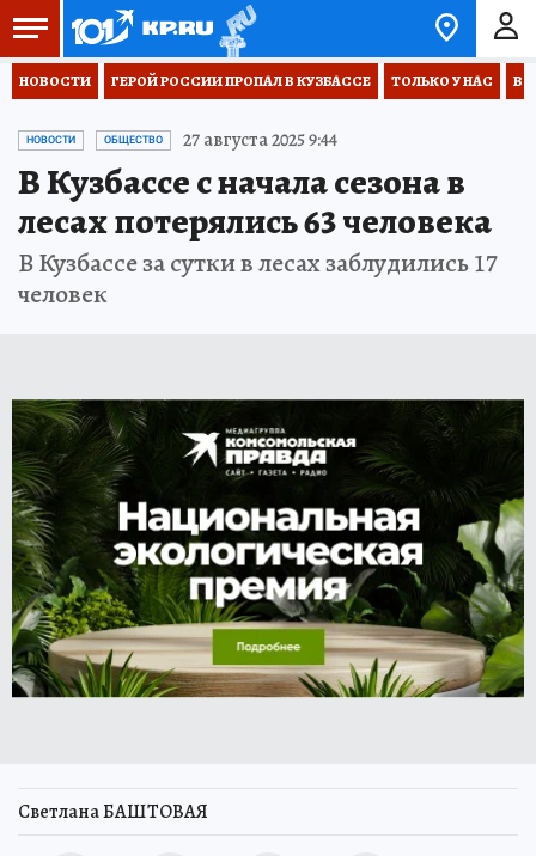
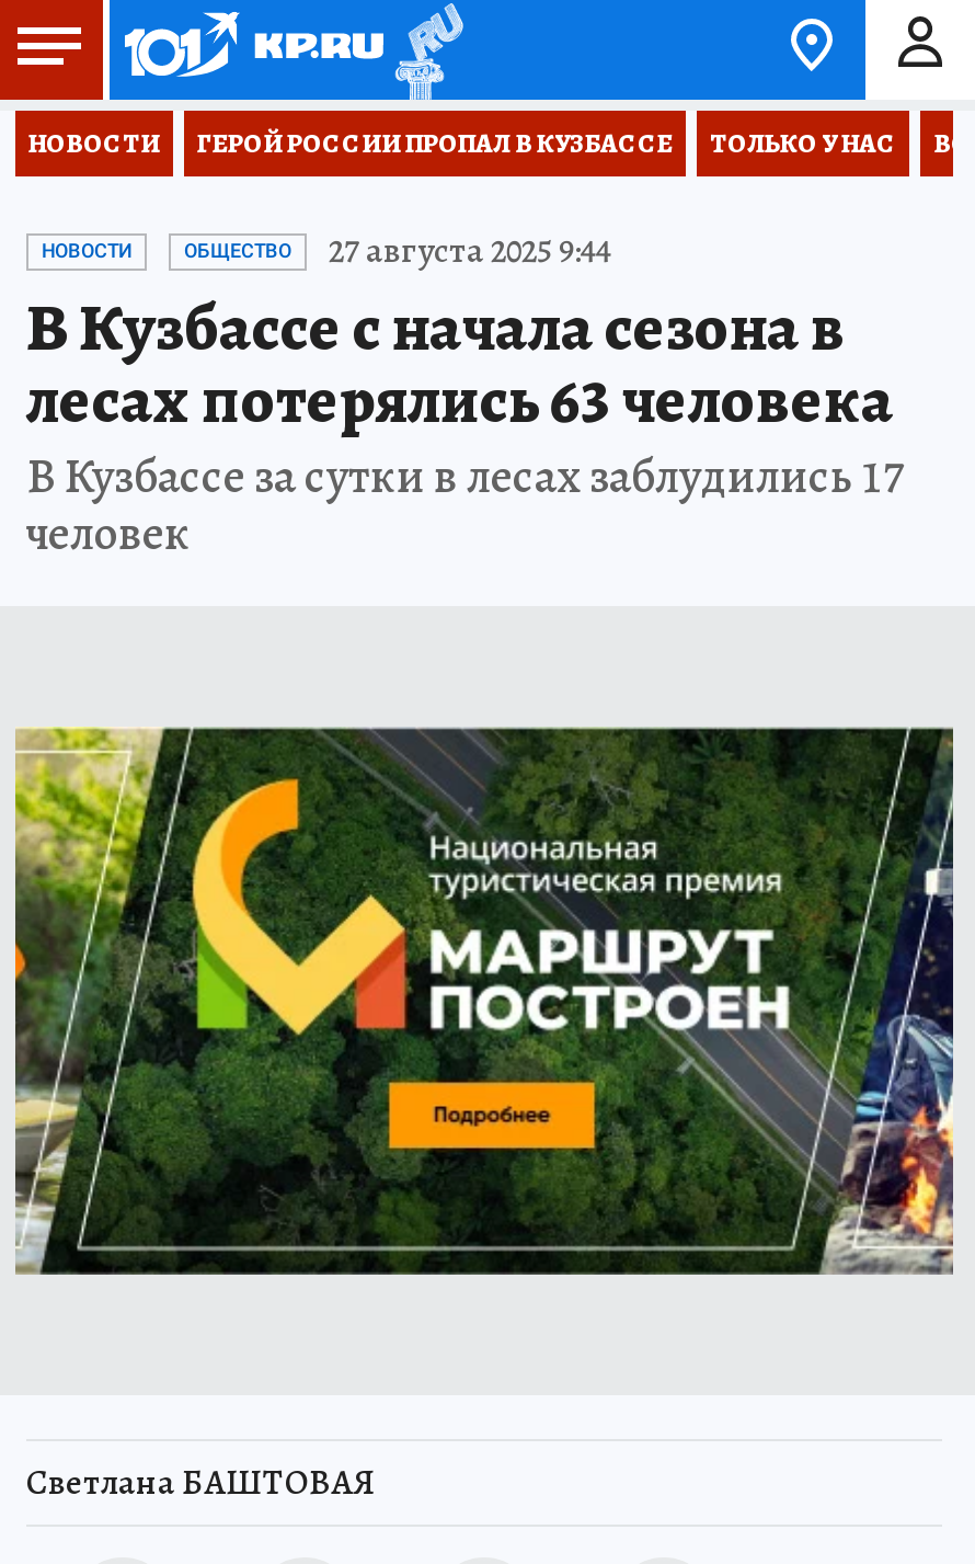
[11,398,525,698] [image] -> [13,727,955,1277] [image]

